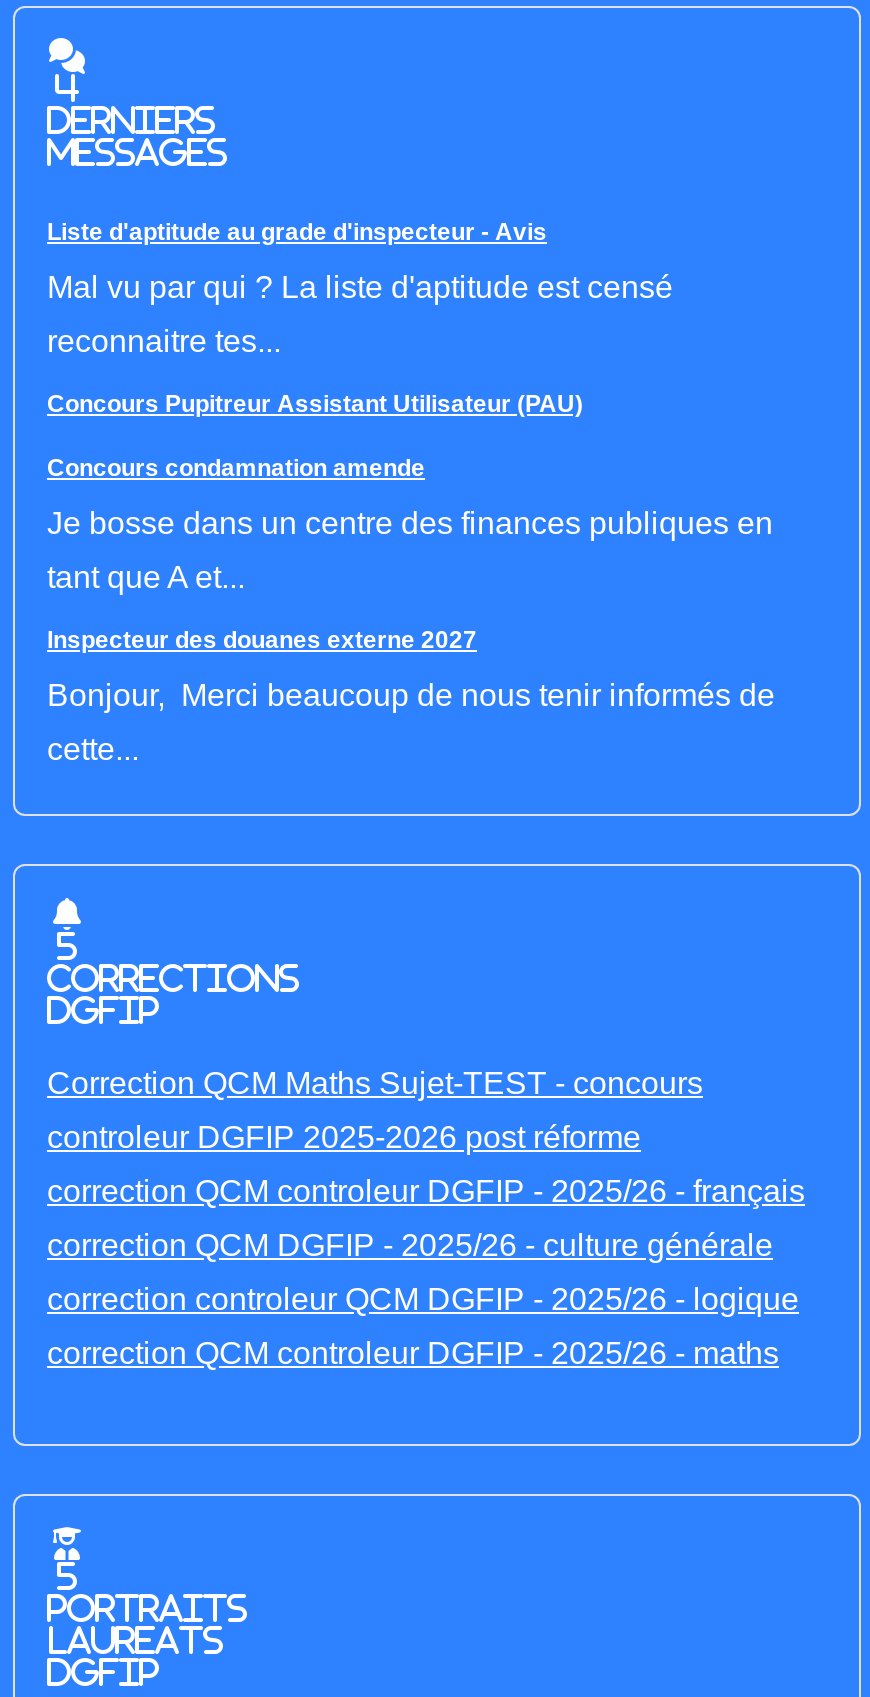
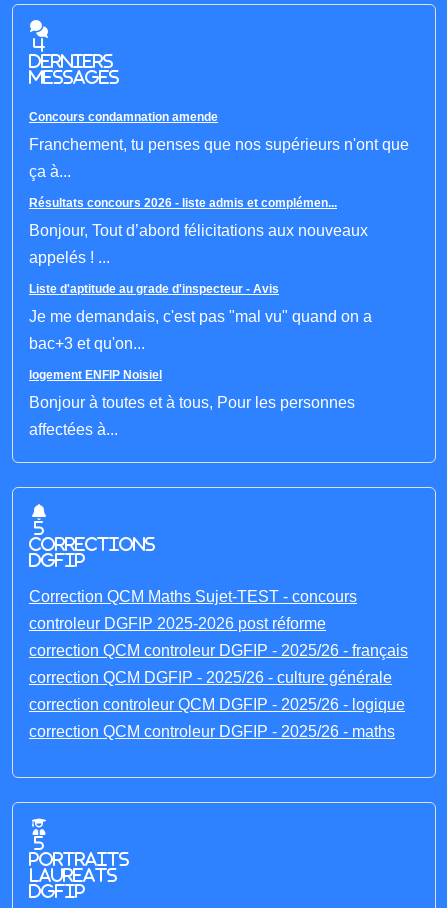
moved [47,217,547,245] -> [29,281,279,295]: Liste d'aptitude au grade d'inspecteur - Avis
[47,269,673,417] Mal vu par qui ? La liste d'aptitude est censé | reconnaitre tes... | Concours Pupitreur Assistant Utilisateur (PAU) -> none
moved [47,453,425,481] -> [29,109,218,123]: Concours condamnation amende
[47,505,775,765] Je bosse dans un centre des finances publiques en | tant que A et... | Inspecteur des douanes externe 2027 | Bonjour, Merci beaucoup de nous tenir informés de | cette... -> [29,135,409,437] Franchement, tu penses que nos supérieurs n'ont que | ça à... | Résultats concours 2026 - liste admis et complémen... | Bonjour, Tout d’abord félicitations aux nouveaux | appelés ! ... | Je me demandais, c'est pas "mal vu" quand on a | bac+3 et qu'on... | logement ENFIP Noisiel | Bonjour à toutes et à tous, Pour les personnes | affectées à...

